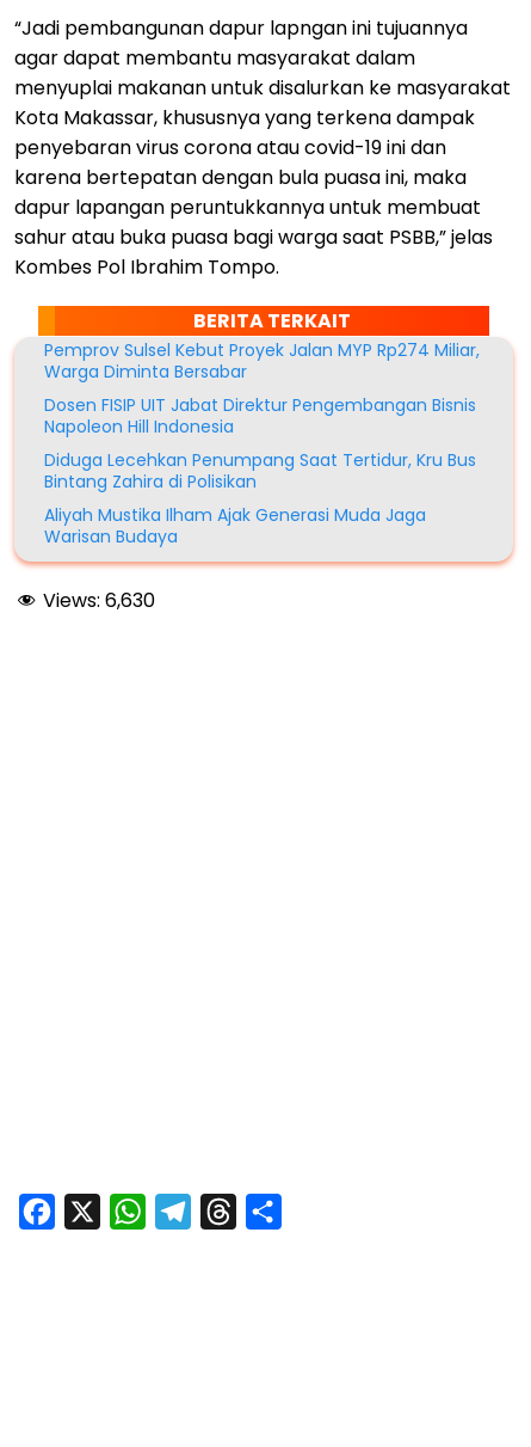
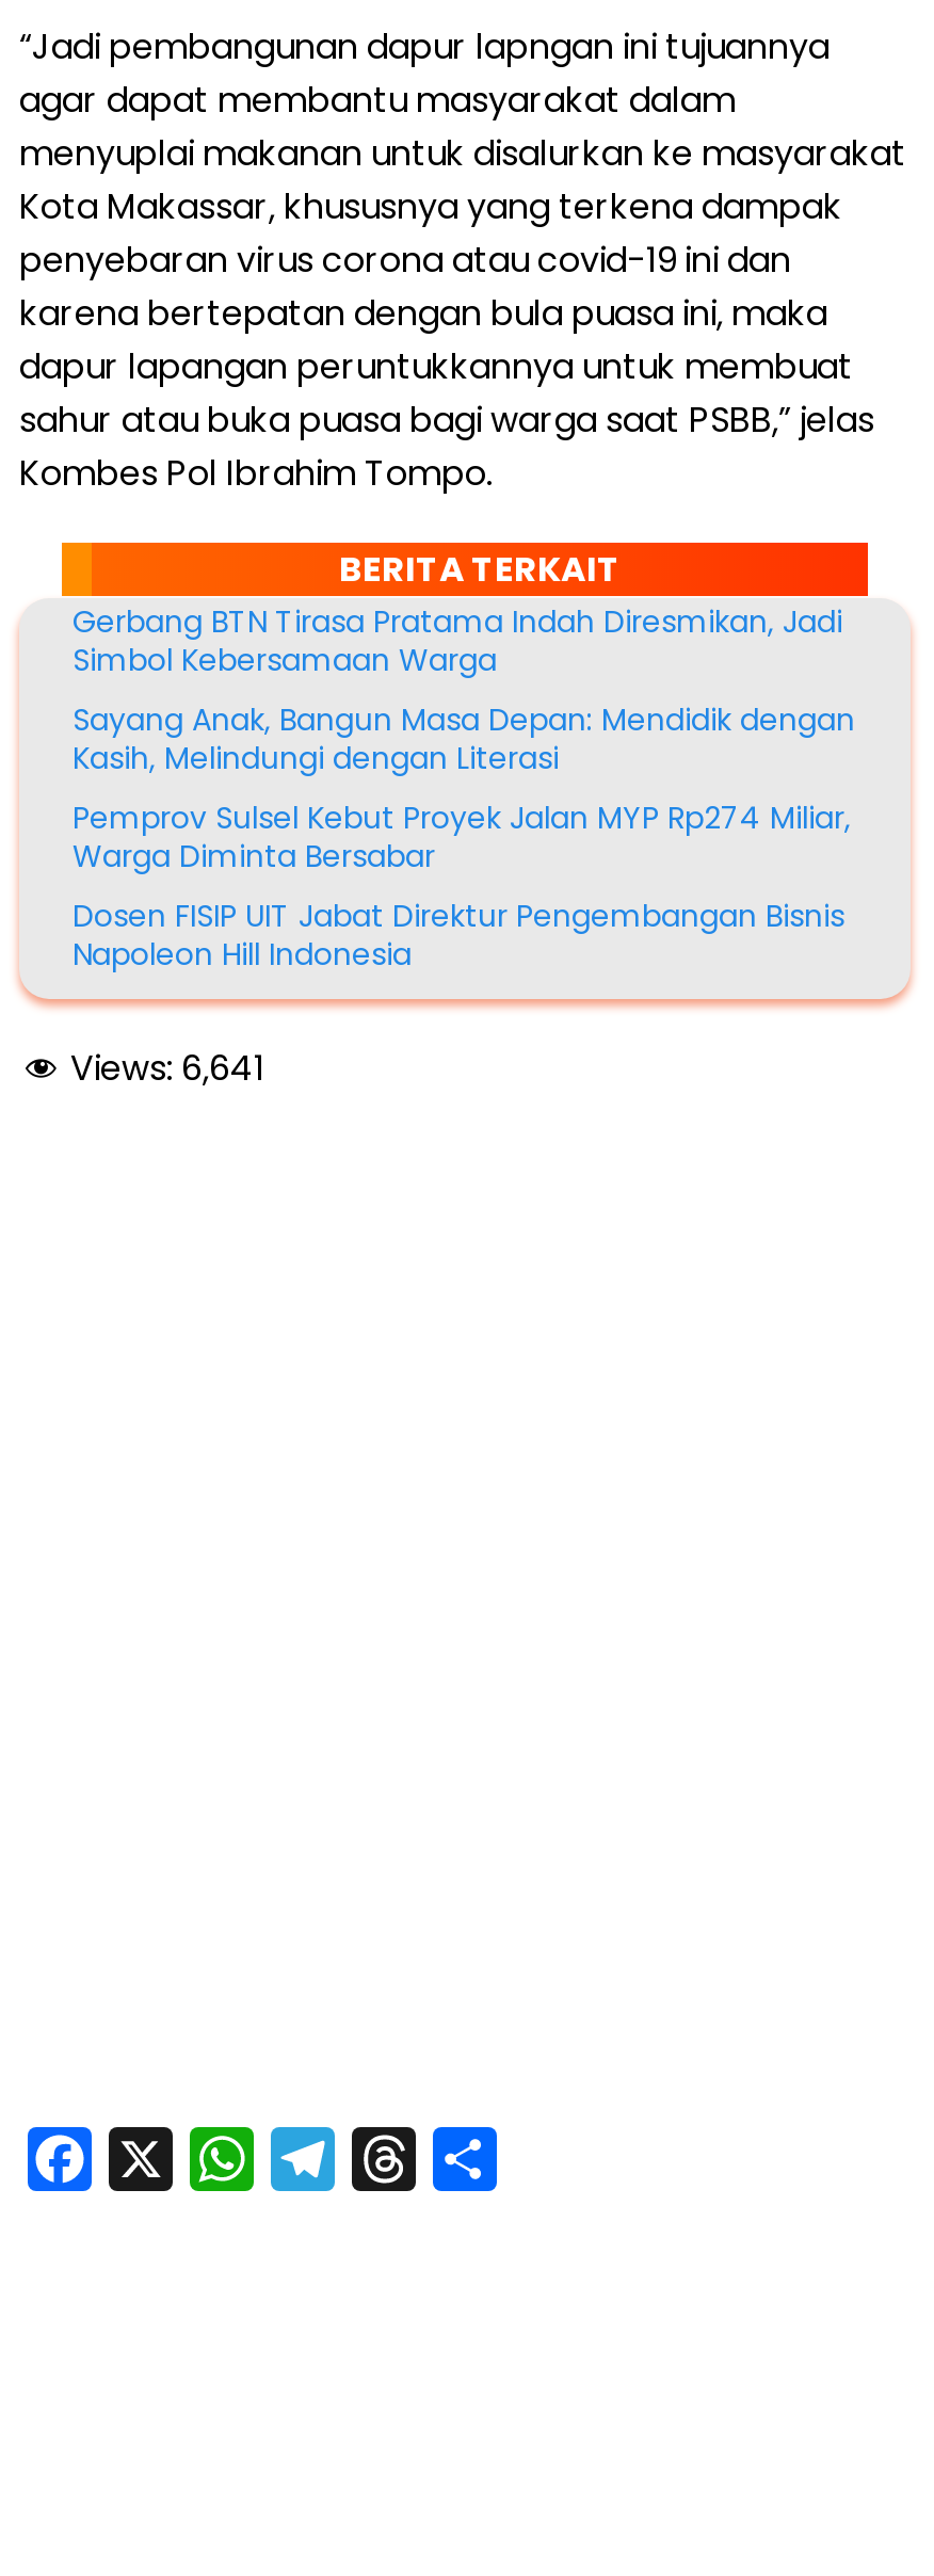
none -> [73,601,855,780] Gerbang BTN Tirasa Pratama Indah Diresmikan, Jadi | Simbol Kebersamaan Warga | Sayang Anak, Bangun Masa Depan: Mendidik dengan | Kasih, Melindungi dengan Literasi
moved [44,339,480,439] -> [73,797,851,976]: Pemprov Sulsel Kebut Proyek Jalan MYP Rp274 Miliar, | Warga Diminta Bersabar | Dosen FISIP UIT Jabat Direktur Pengembangan Bisnis | Napoleon Hill Indonesia
[43,448,476,615] Diduga Lecehkan Penumpang Saat Tertidur, Kru Bus | Bintang Zahira di Polisikan | Aliyah Mustika Ilham Ajak Generasi Muda Jaga | Warisan Budaya | Views: 6,630 -> [70,1044,264,1094] Views: 6,641

